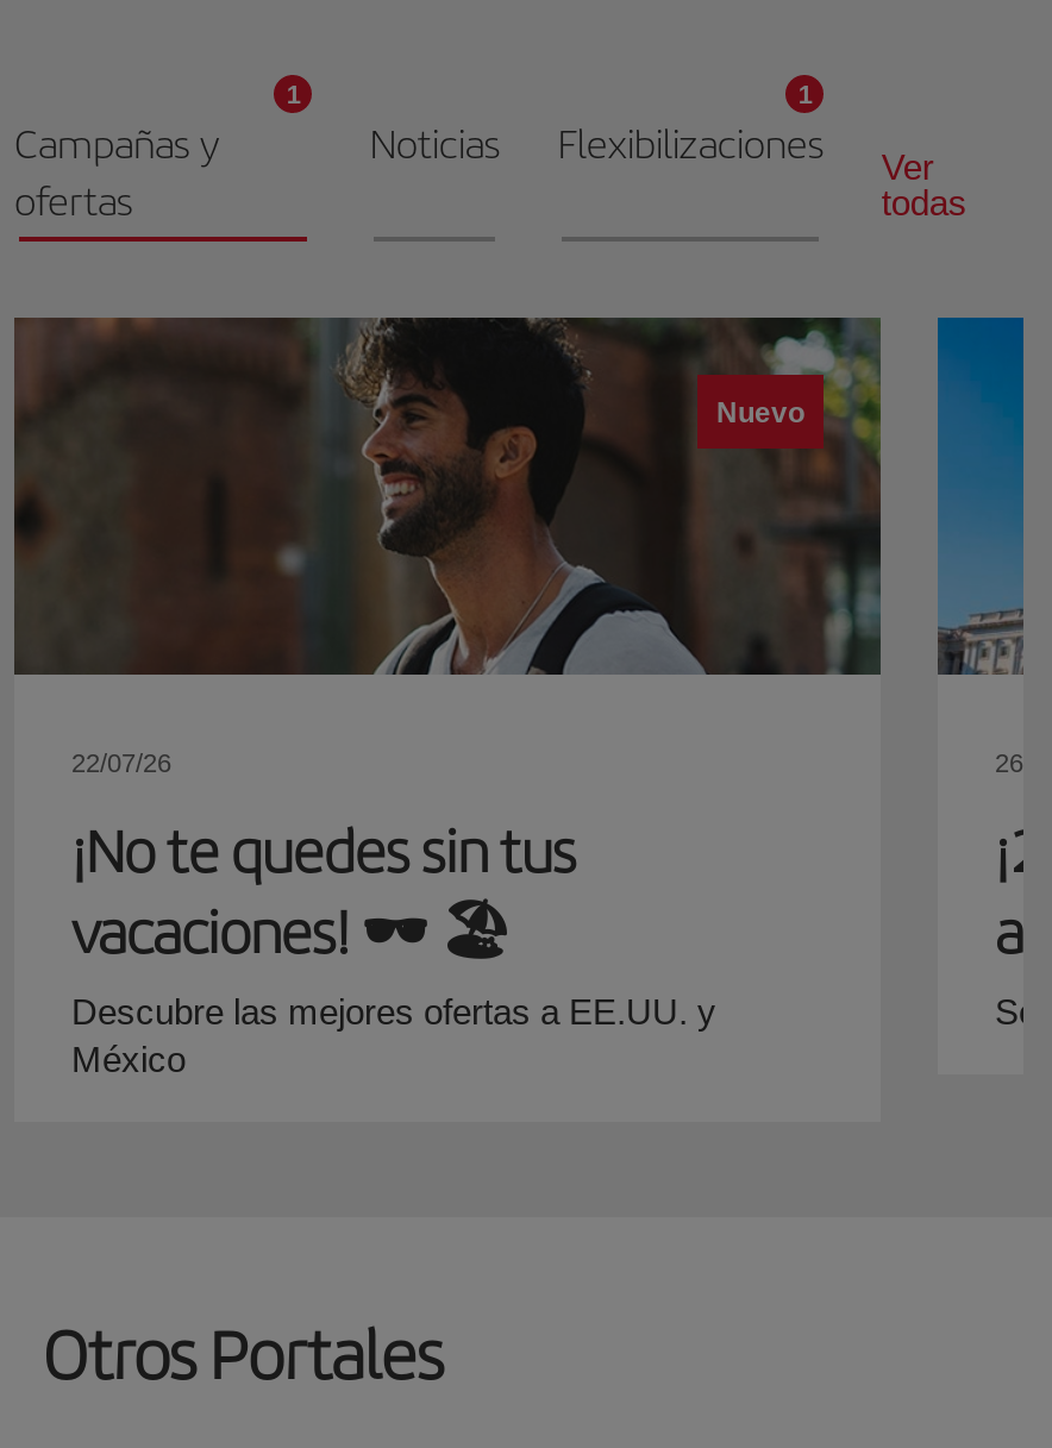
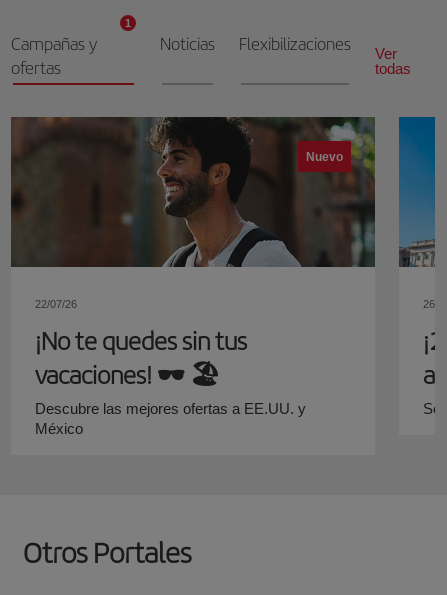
[798,79,813,107] 1 -> none

